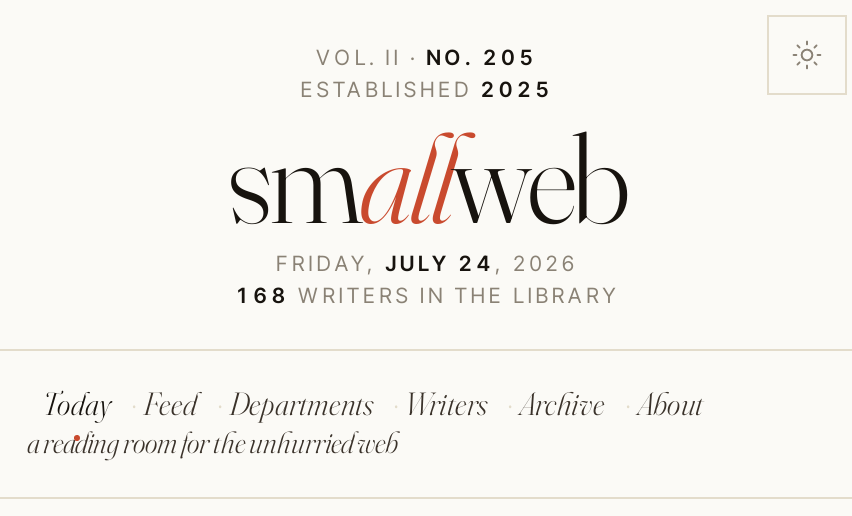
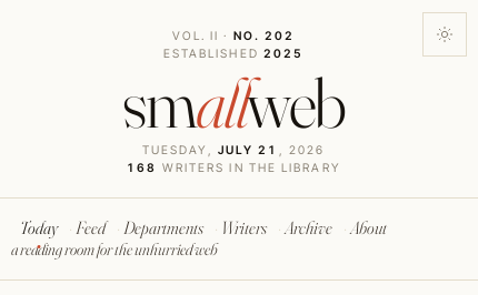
[316,45,538,71] VOL. II · NO. 205 -> [172,29,295,43] VOL. II · NO. 202
[276,251,578,277] FRIDAY, JULY 24, 2026 -> [142,143,325,157] TUESDAY, JULY 21, 2026

